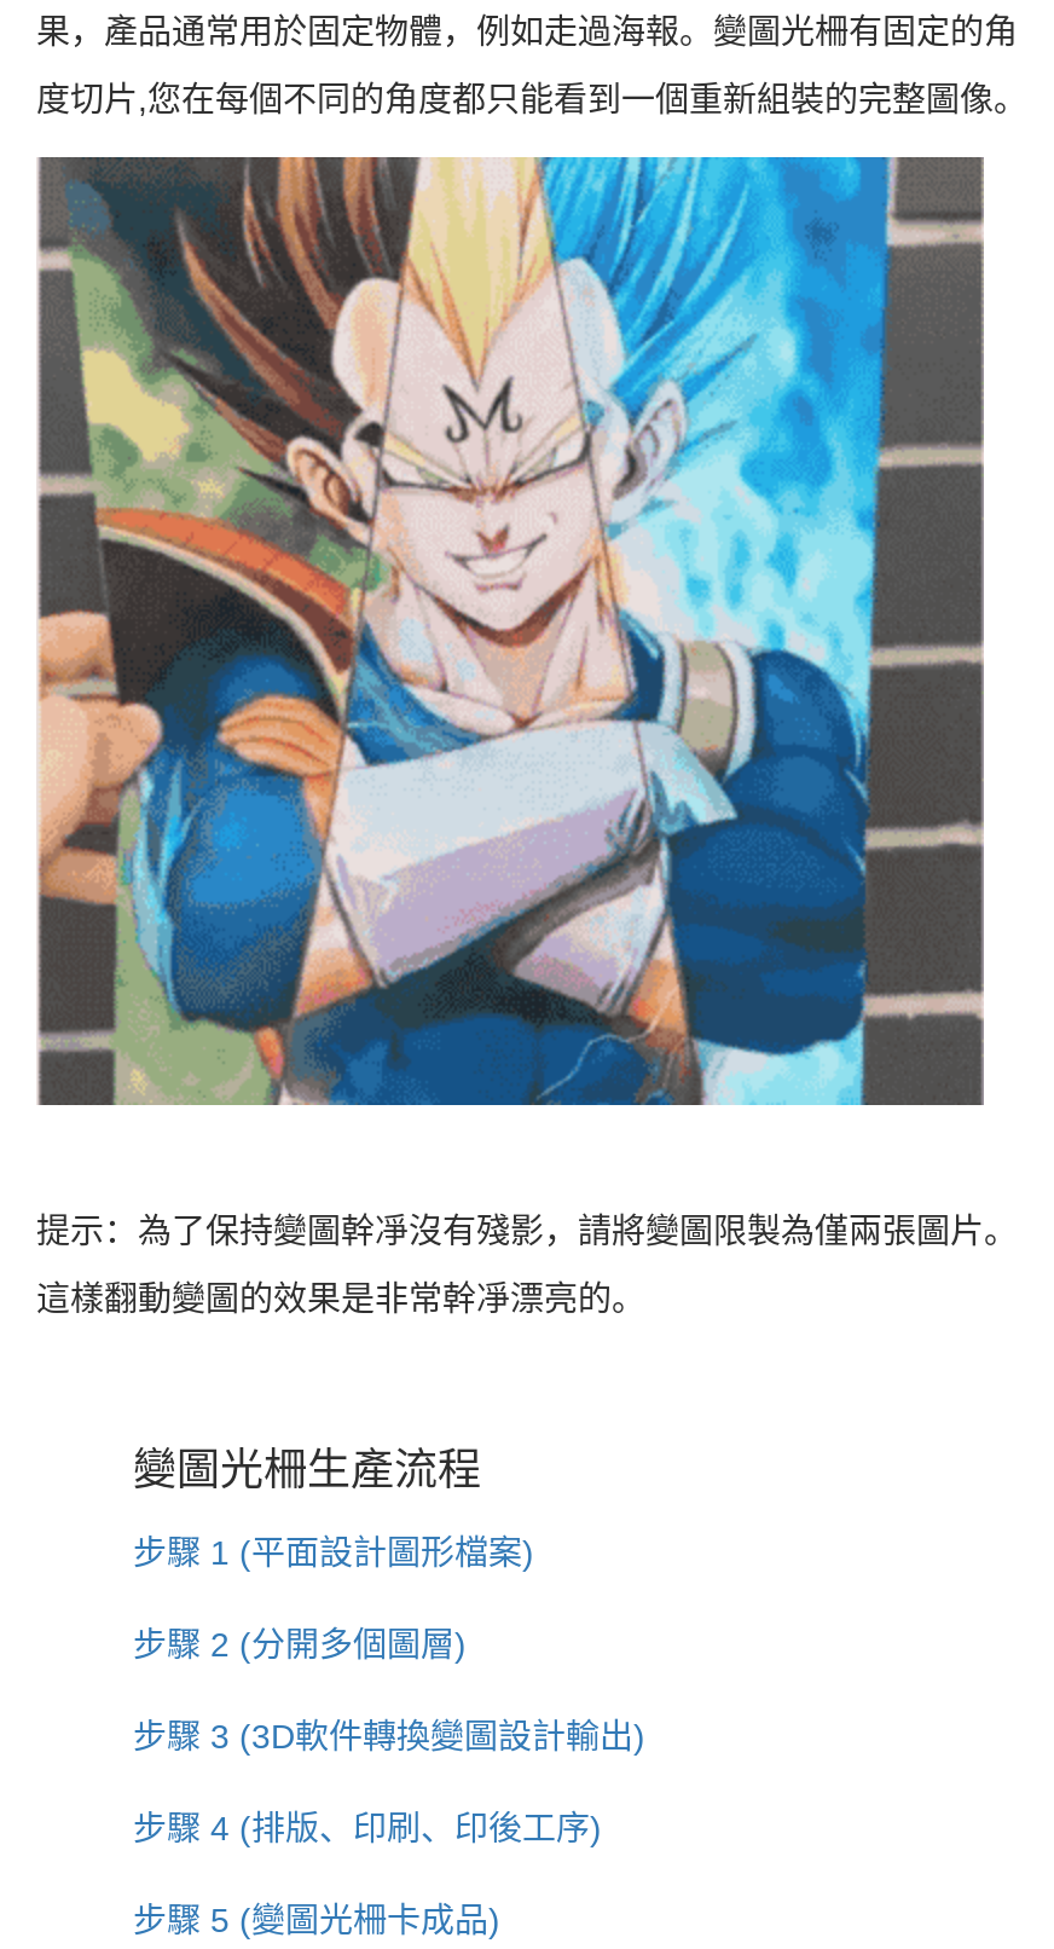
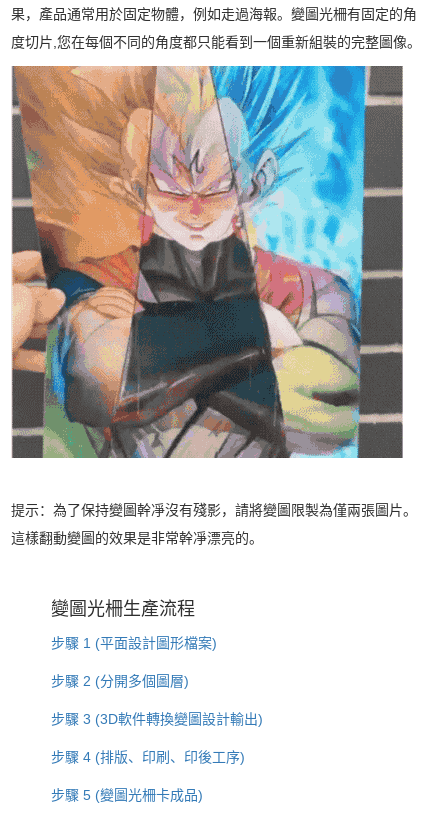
[39,155,981,1107] [image] -> [12,65,402,459] [image]

